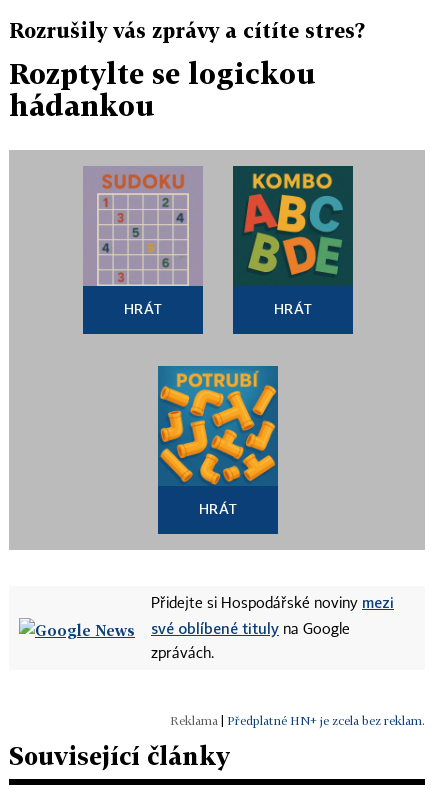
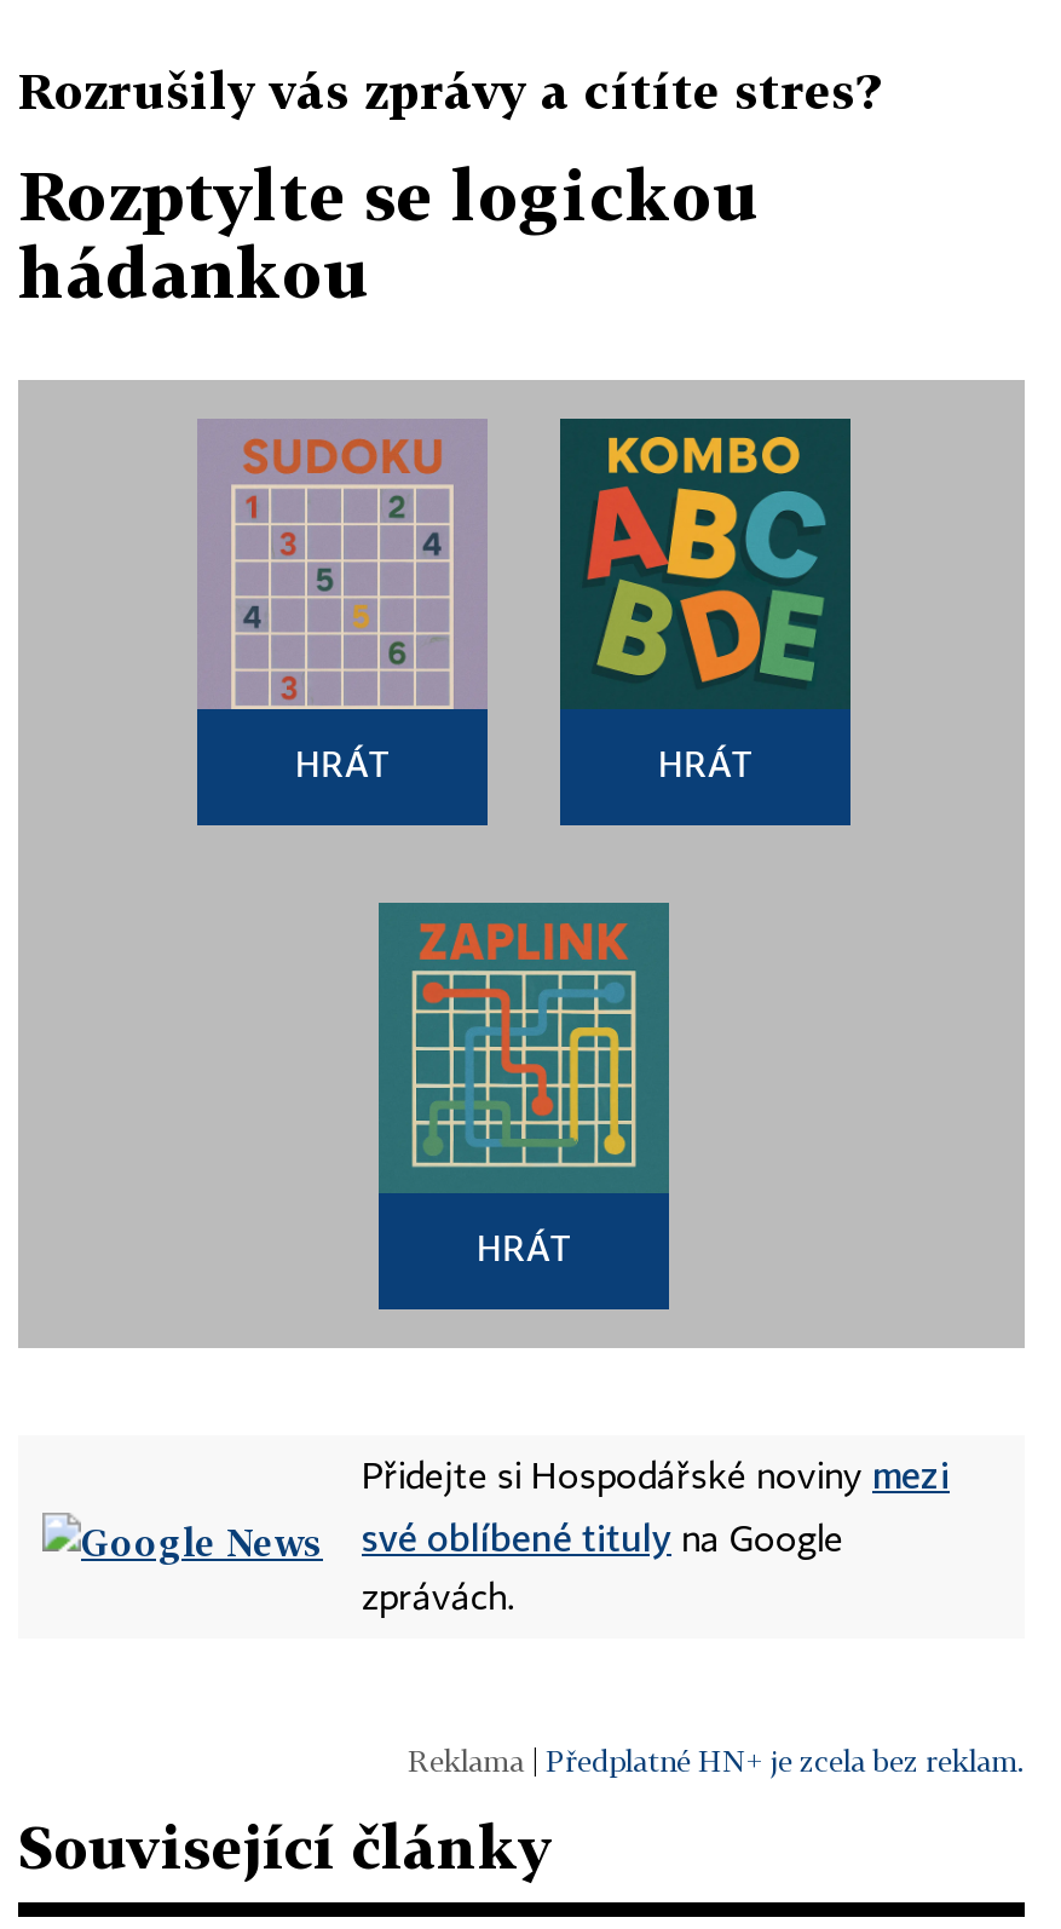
[160,366,276,485] [image] -> [384,903,664,1188] [image]

